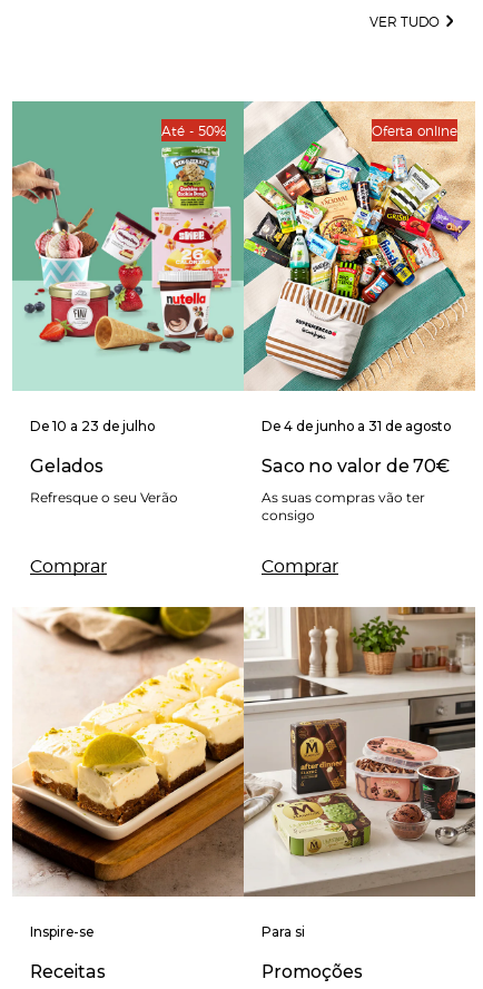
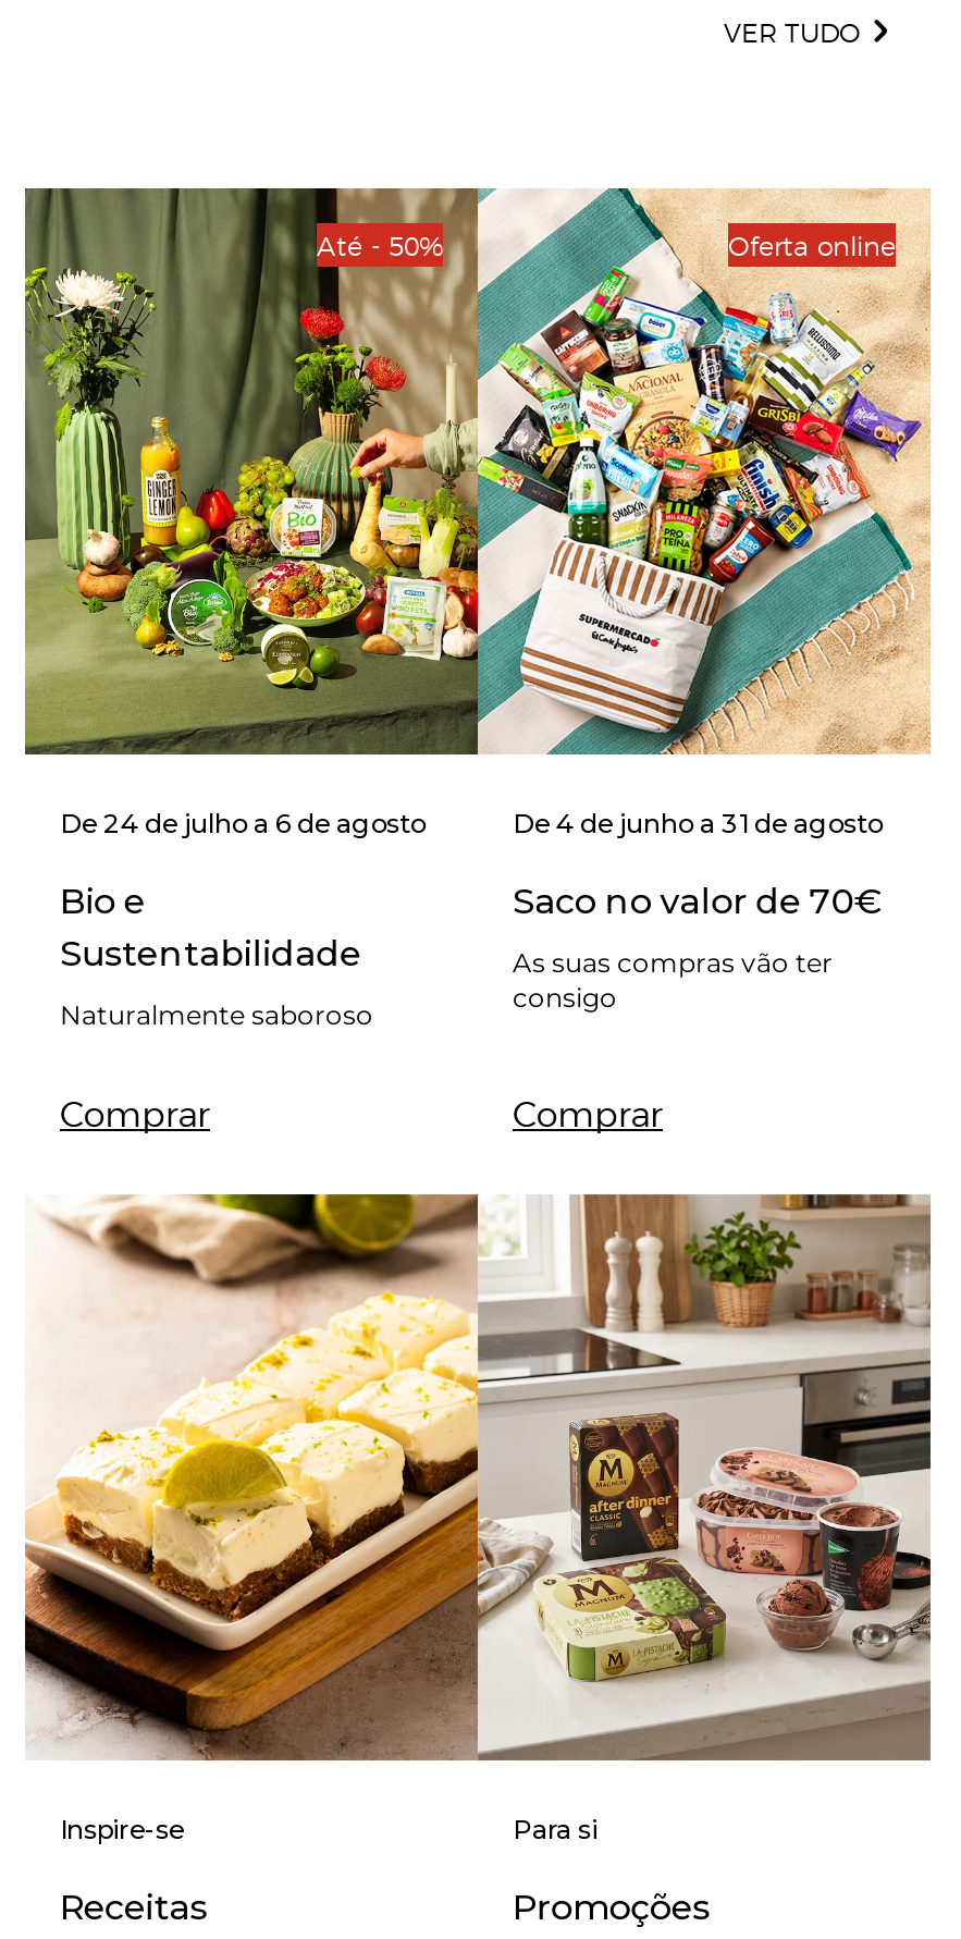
[11,100,245,434] [image] | De 10 a 23 de julho -> [23,187,480,839] [image] | De 24 de julho a 6 de agosto
[30,456,103,477] Gelados -> [60,880,361,974] Bio e | Sustentabilidade
[30,489,178,506] Refresque o seu Verão -> [60,997,373,1030] Naturalmente saboroso

